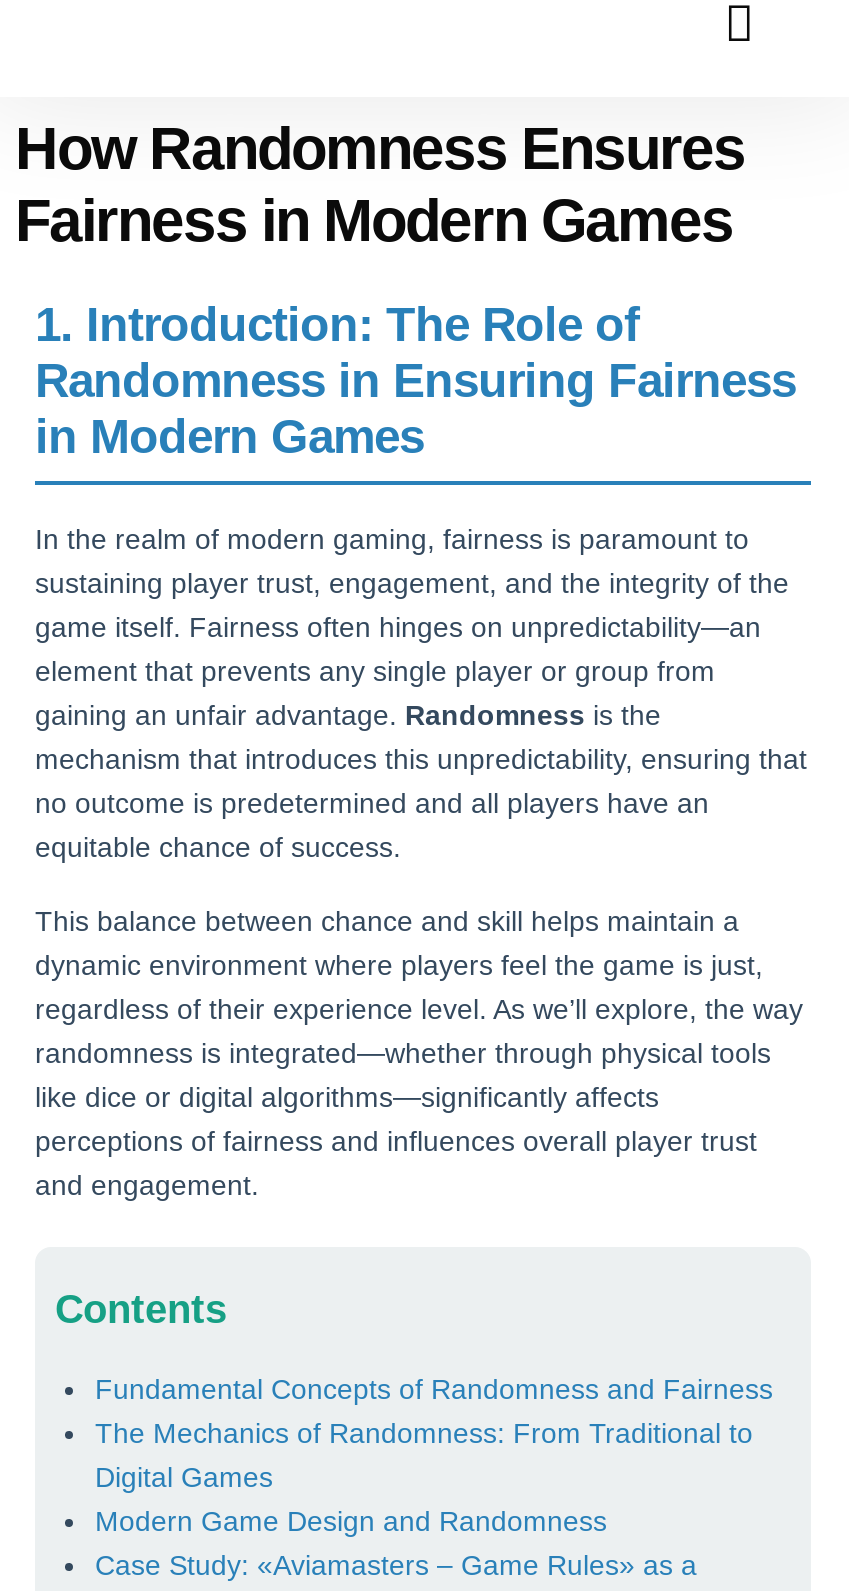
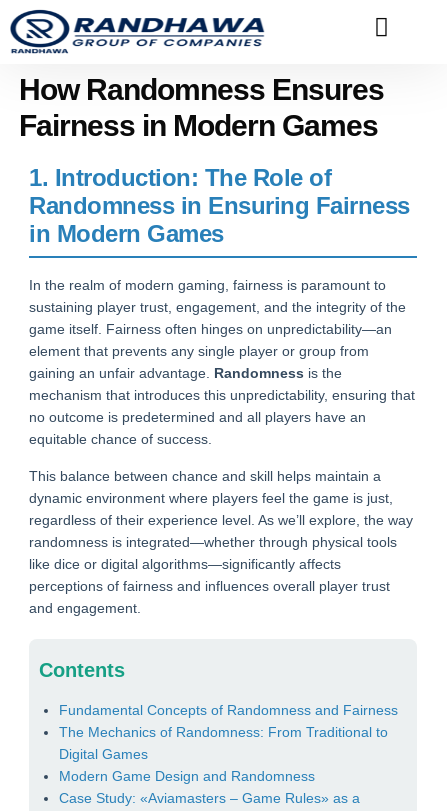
none -> [9,9,265,54] [image]

